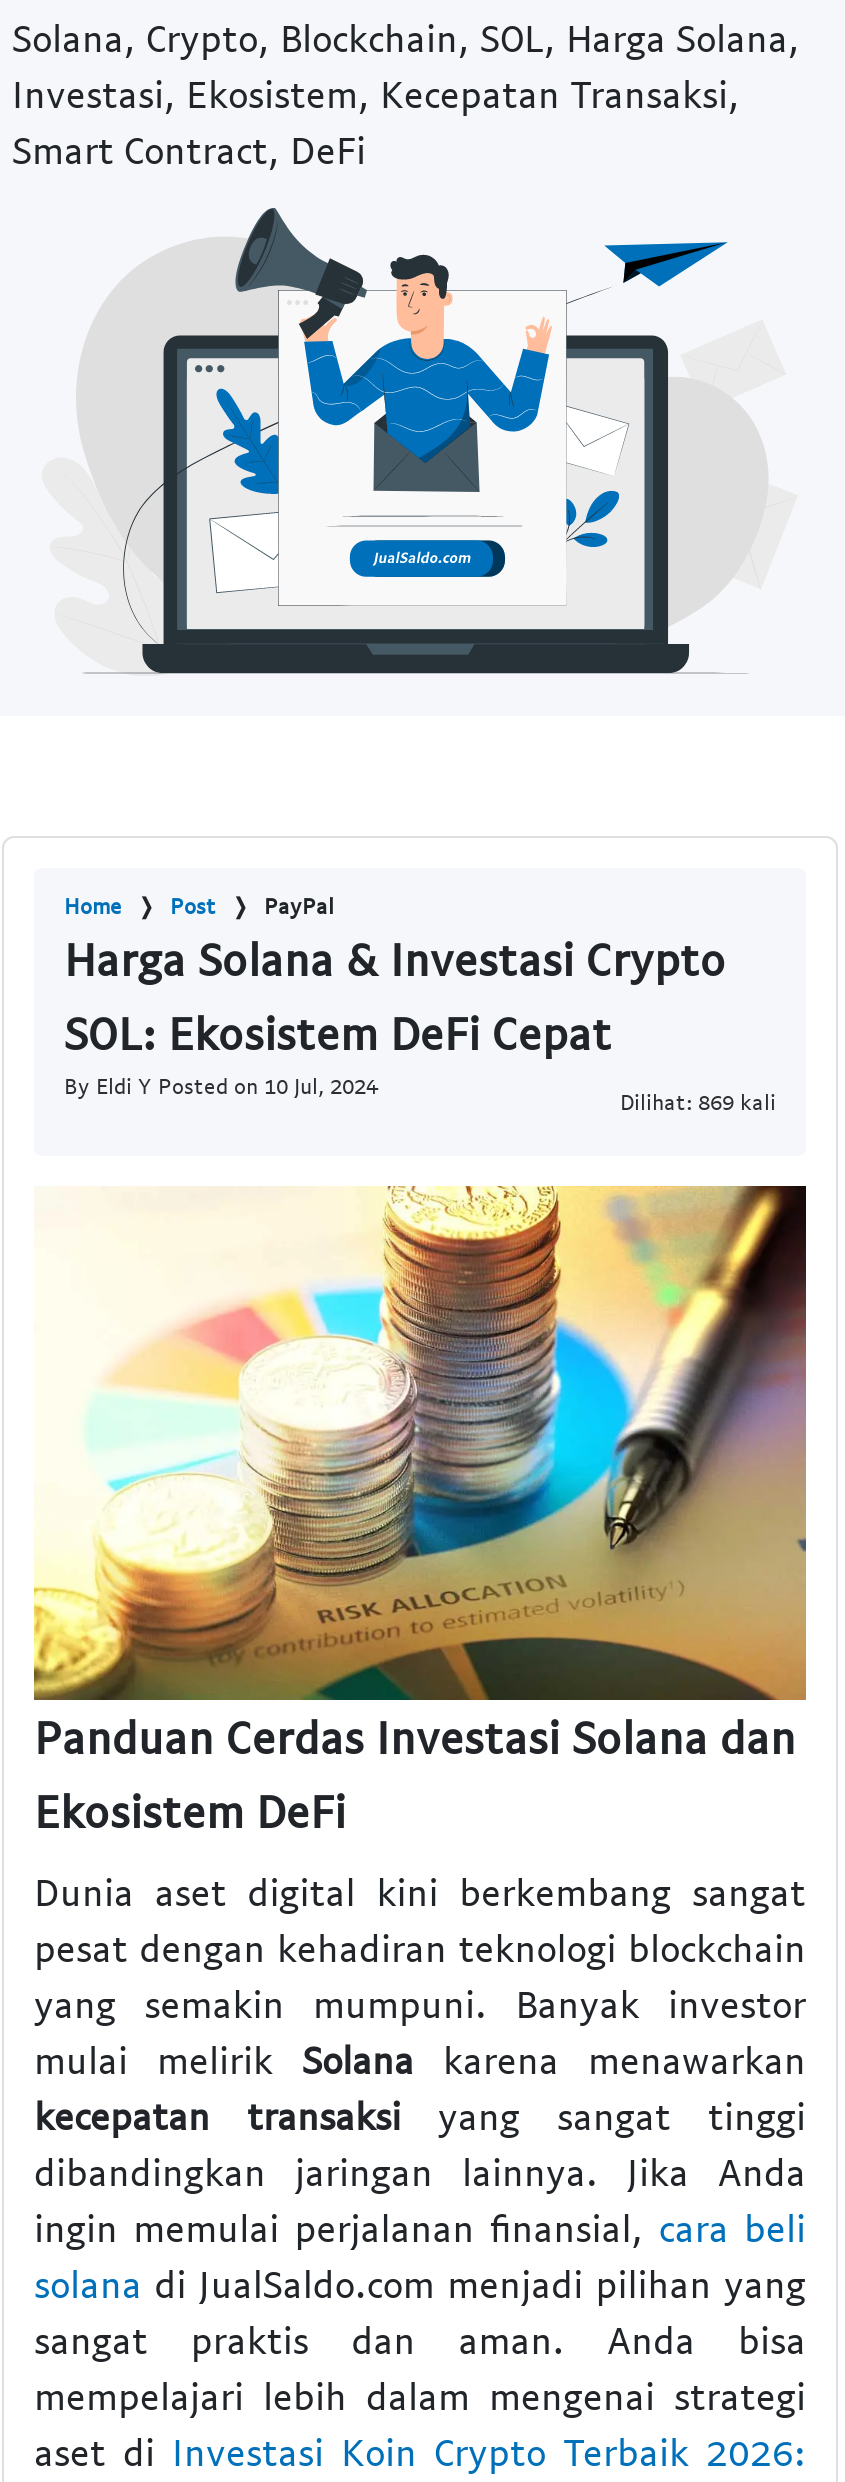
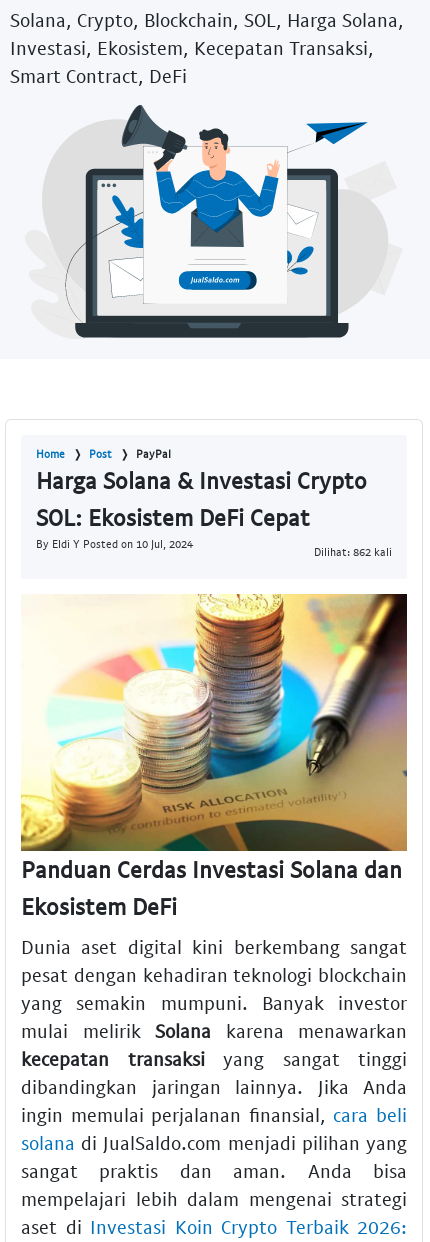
[620,1088,776,1114] Dilihat: 869 kali -> [314,545,392,558] Dilihat: 862 kali

